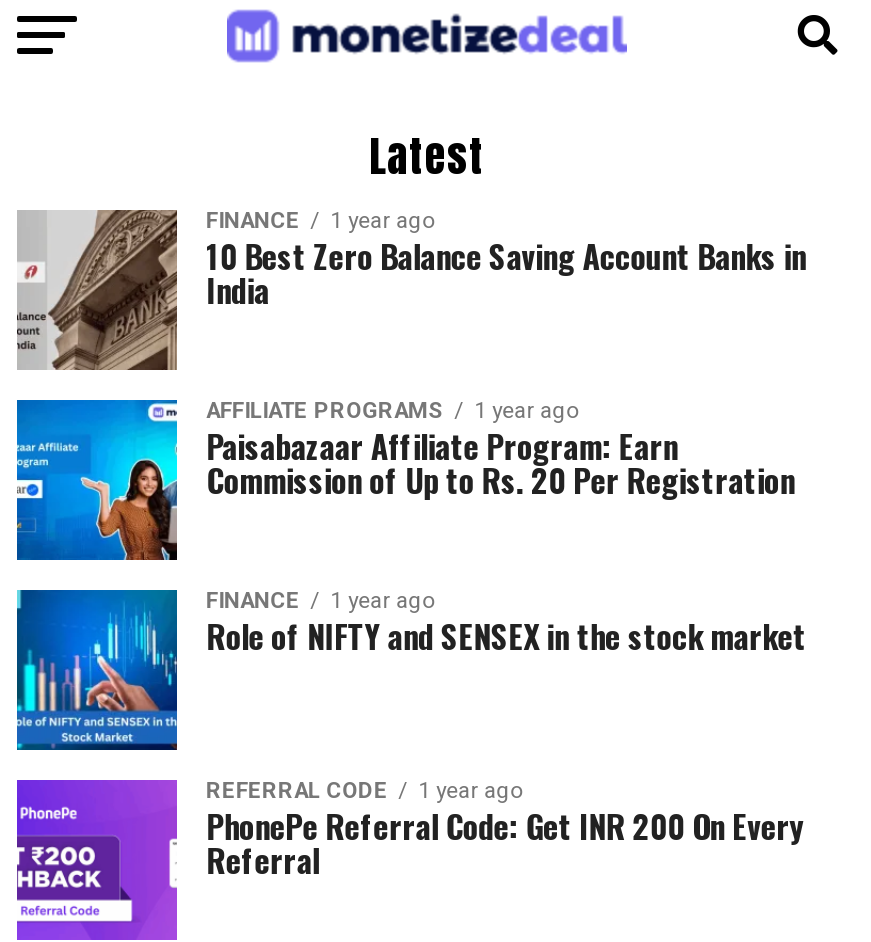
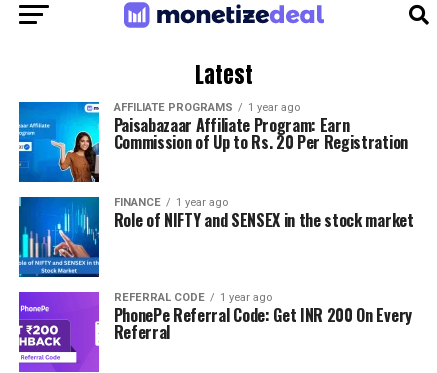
[15,208,806,372] [image] | FINANCE | 1 year ago | 10 Best Zero Balance Saving Account Banks in | India -> none

